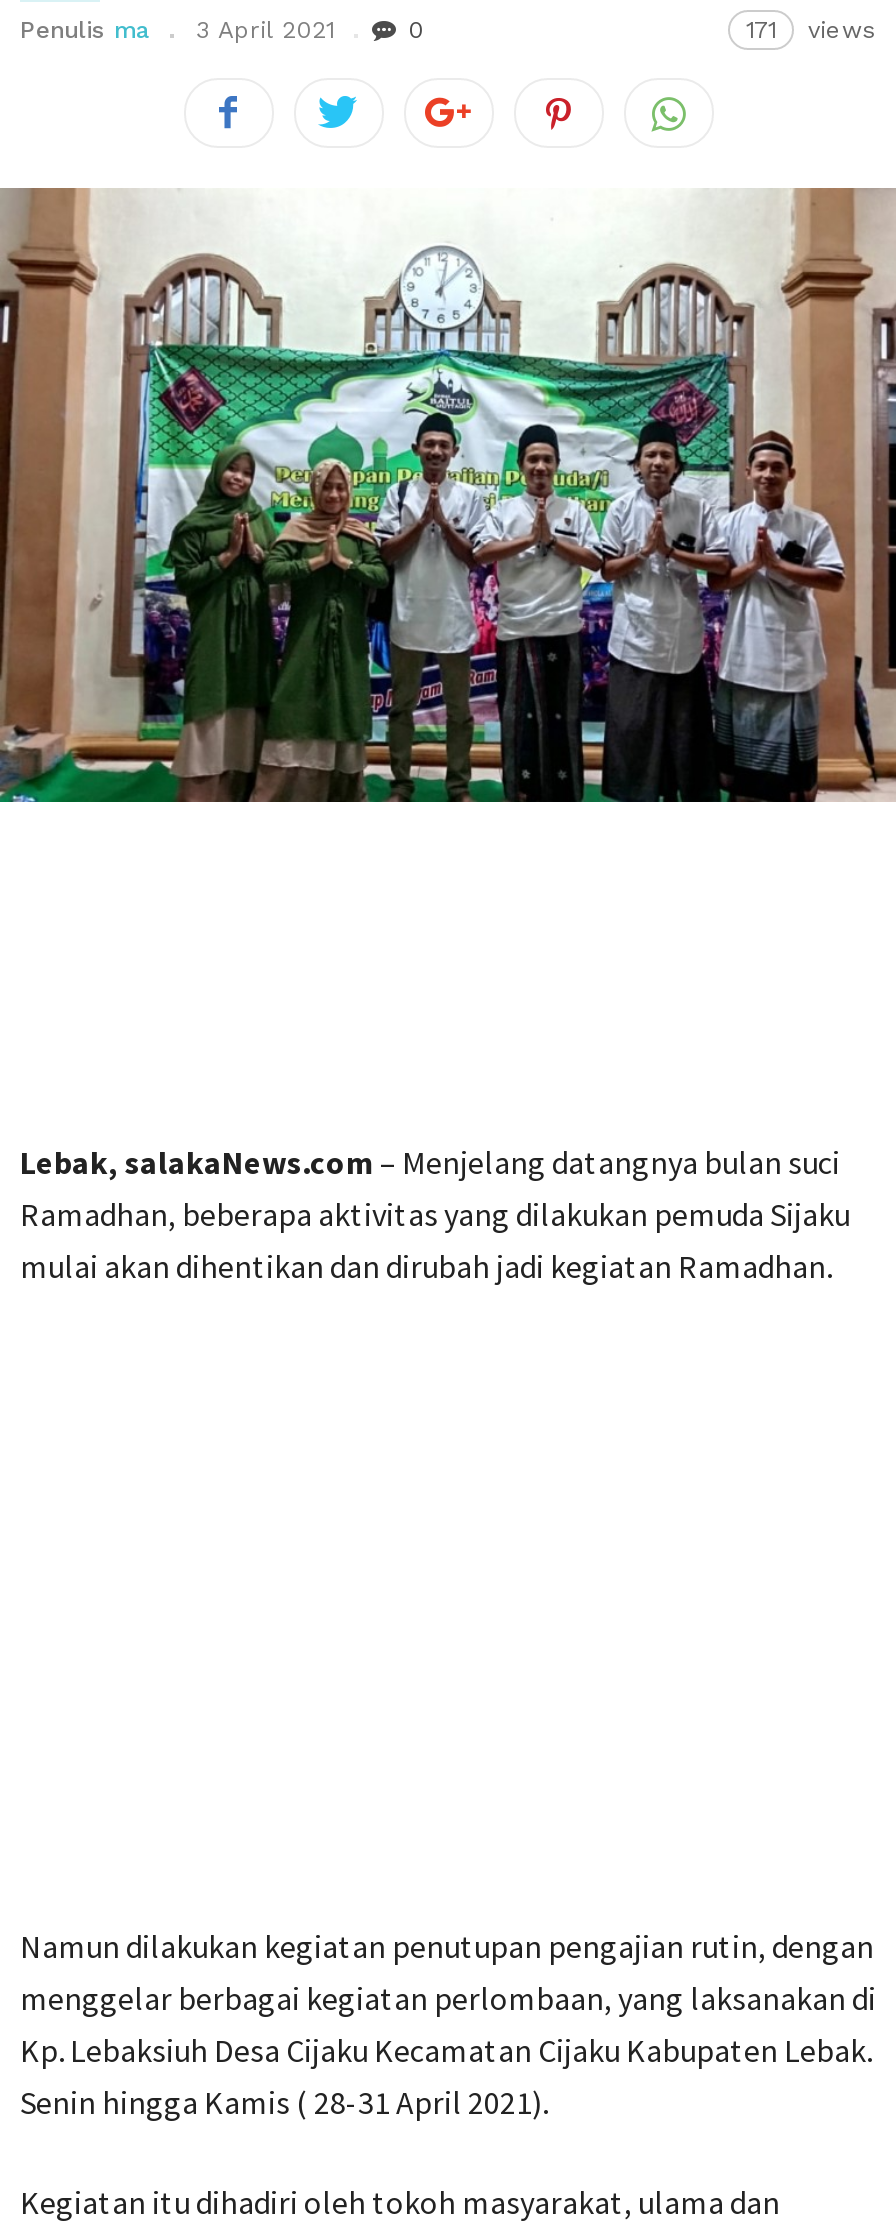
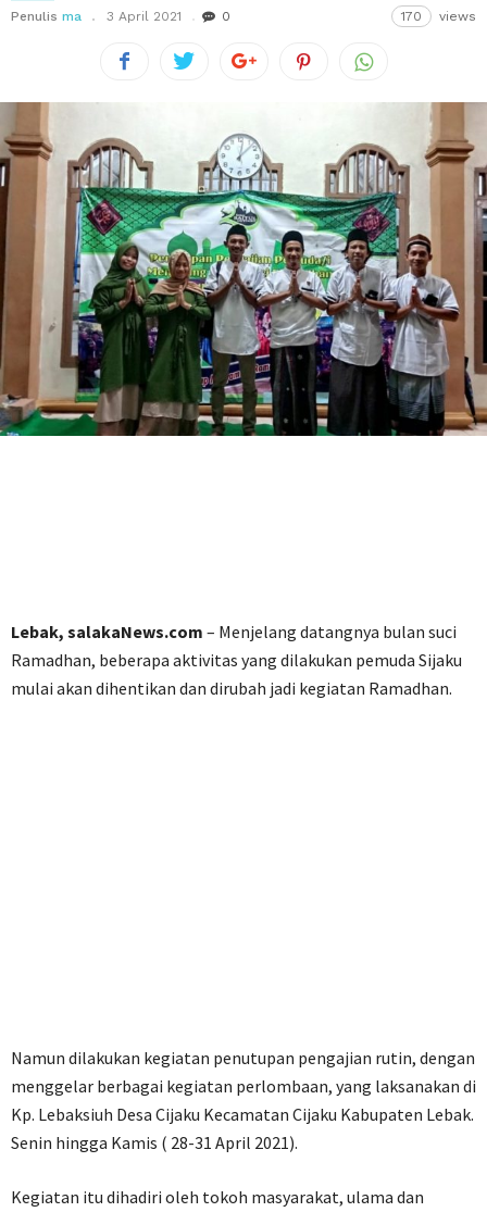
[746,16,876,44] 171 views -> [401,9,476,24] 170 views

